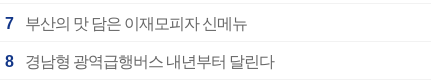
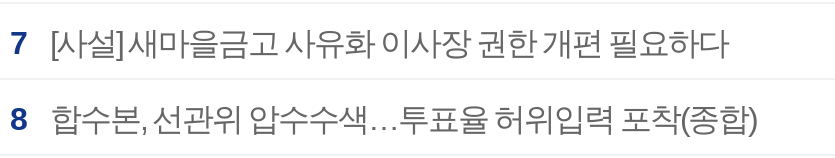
[25,15,247,32] 부산의 맛 담은 이재모피자 신메뉴 -> [50,26,728,60] [사설] 새마을금고 사유화 이사장 권한 개편 필요하다
[25,53,274,70] 경남형 광역급행버스 내년부터 달린다 -> [50,102,756,136] 합수본, 선관위 압수수색…투표율 허위입력 포착(종합)

